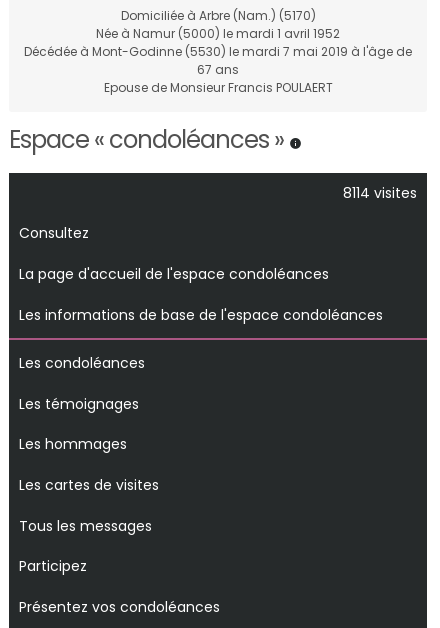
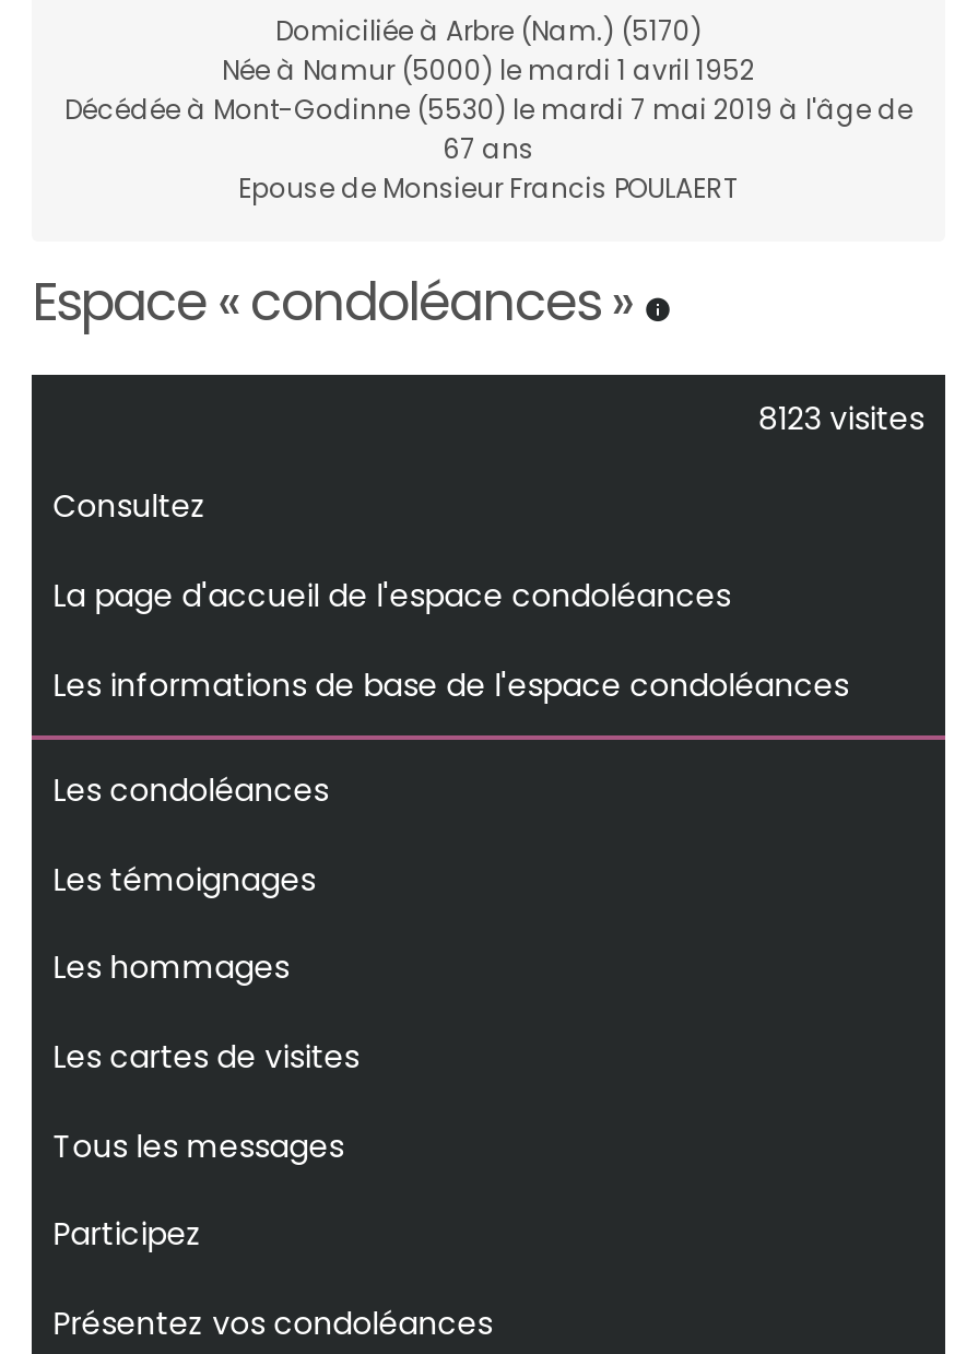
[343,183,417,203] 8114 visites -> [758,396,924,440] 8123 visites

